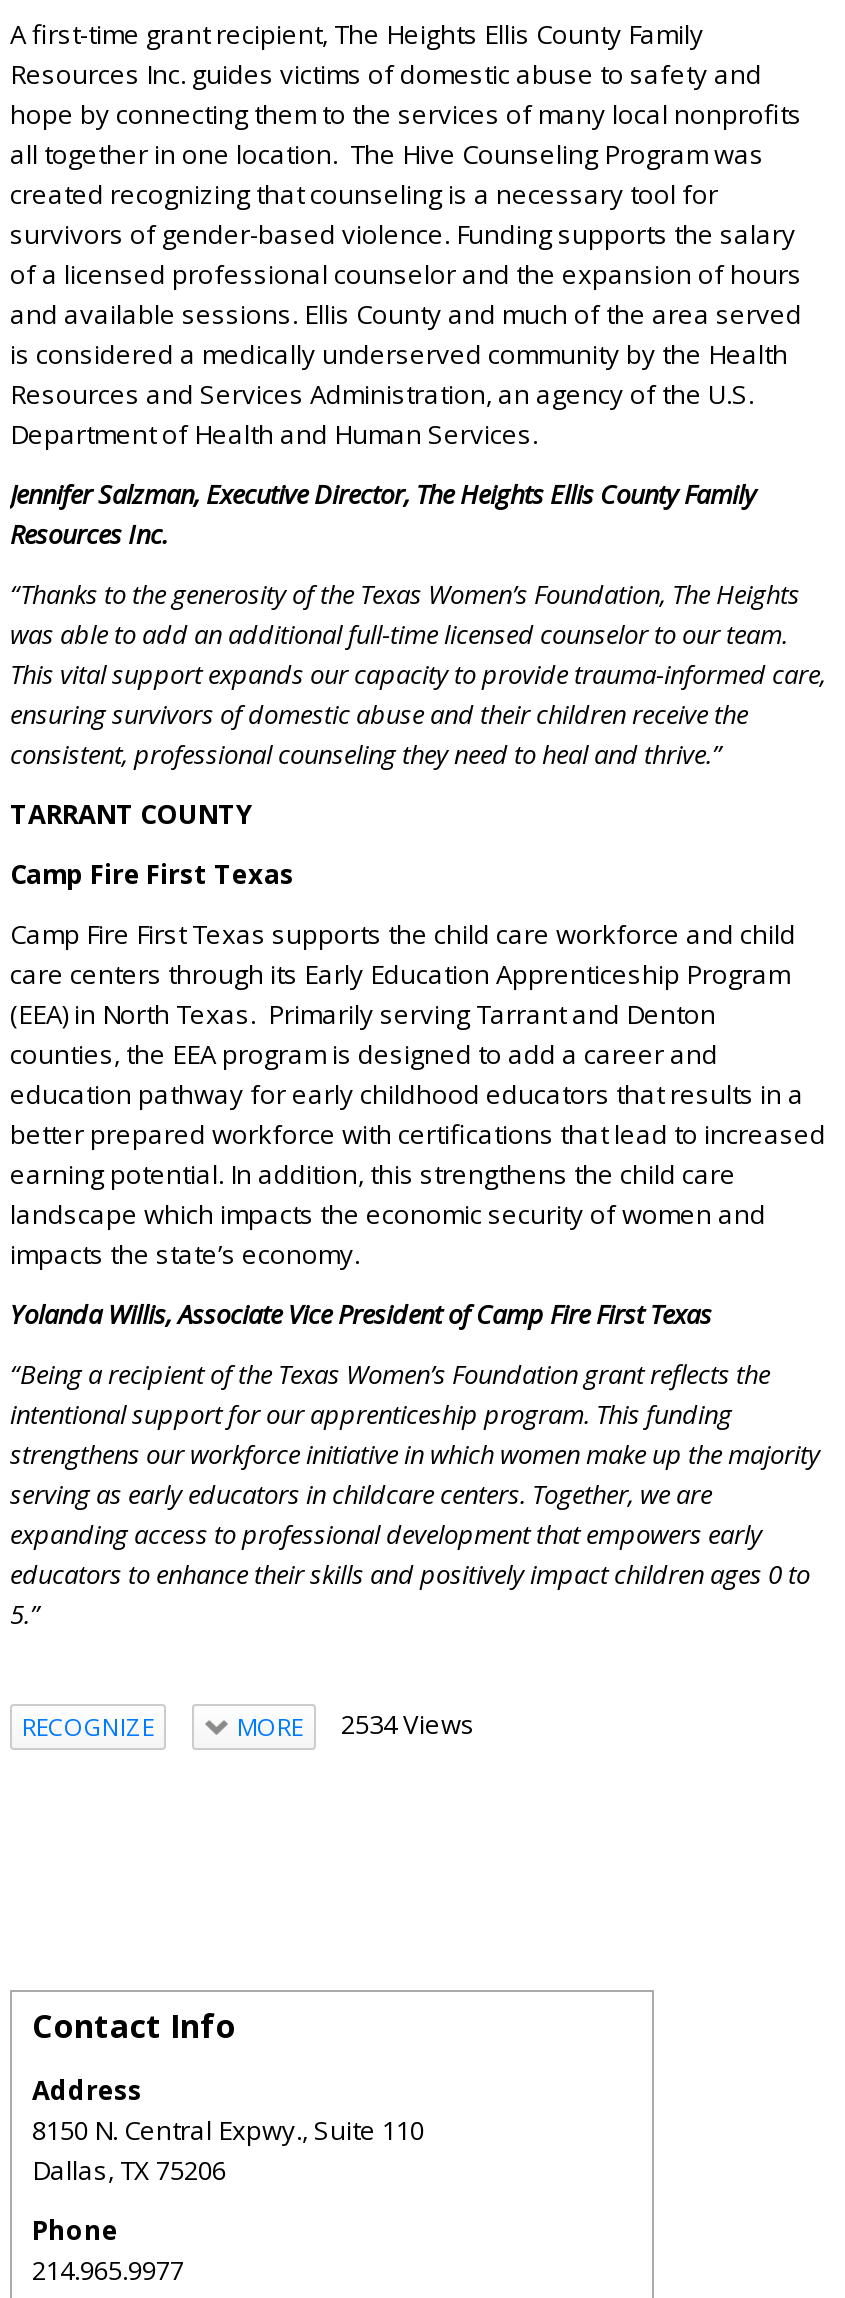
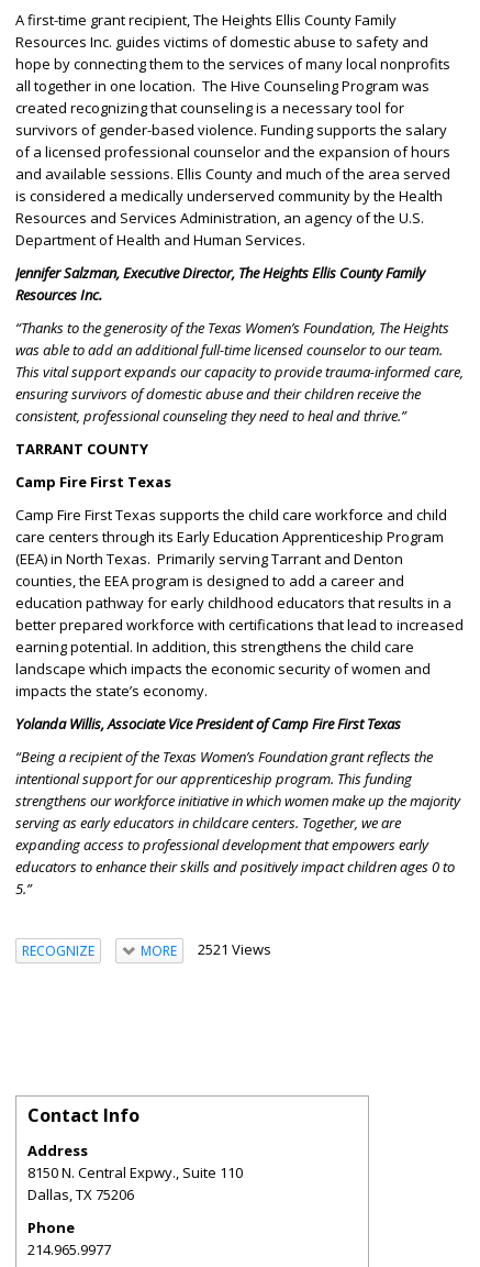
[237,1706,475,1744] MORE 2534 Views -> [140,939,271,960] MORE 2521 Views

